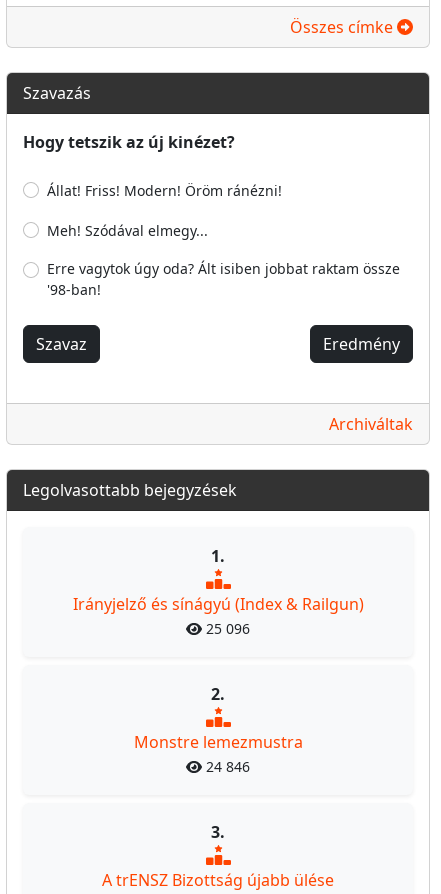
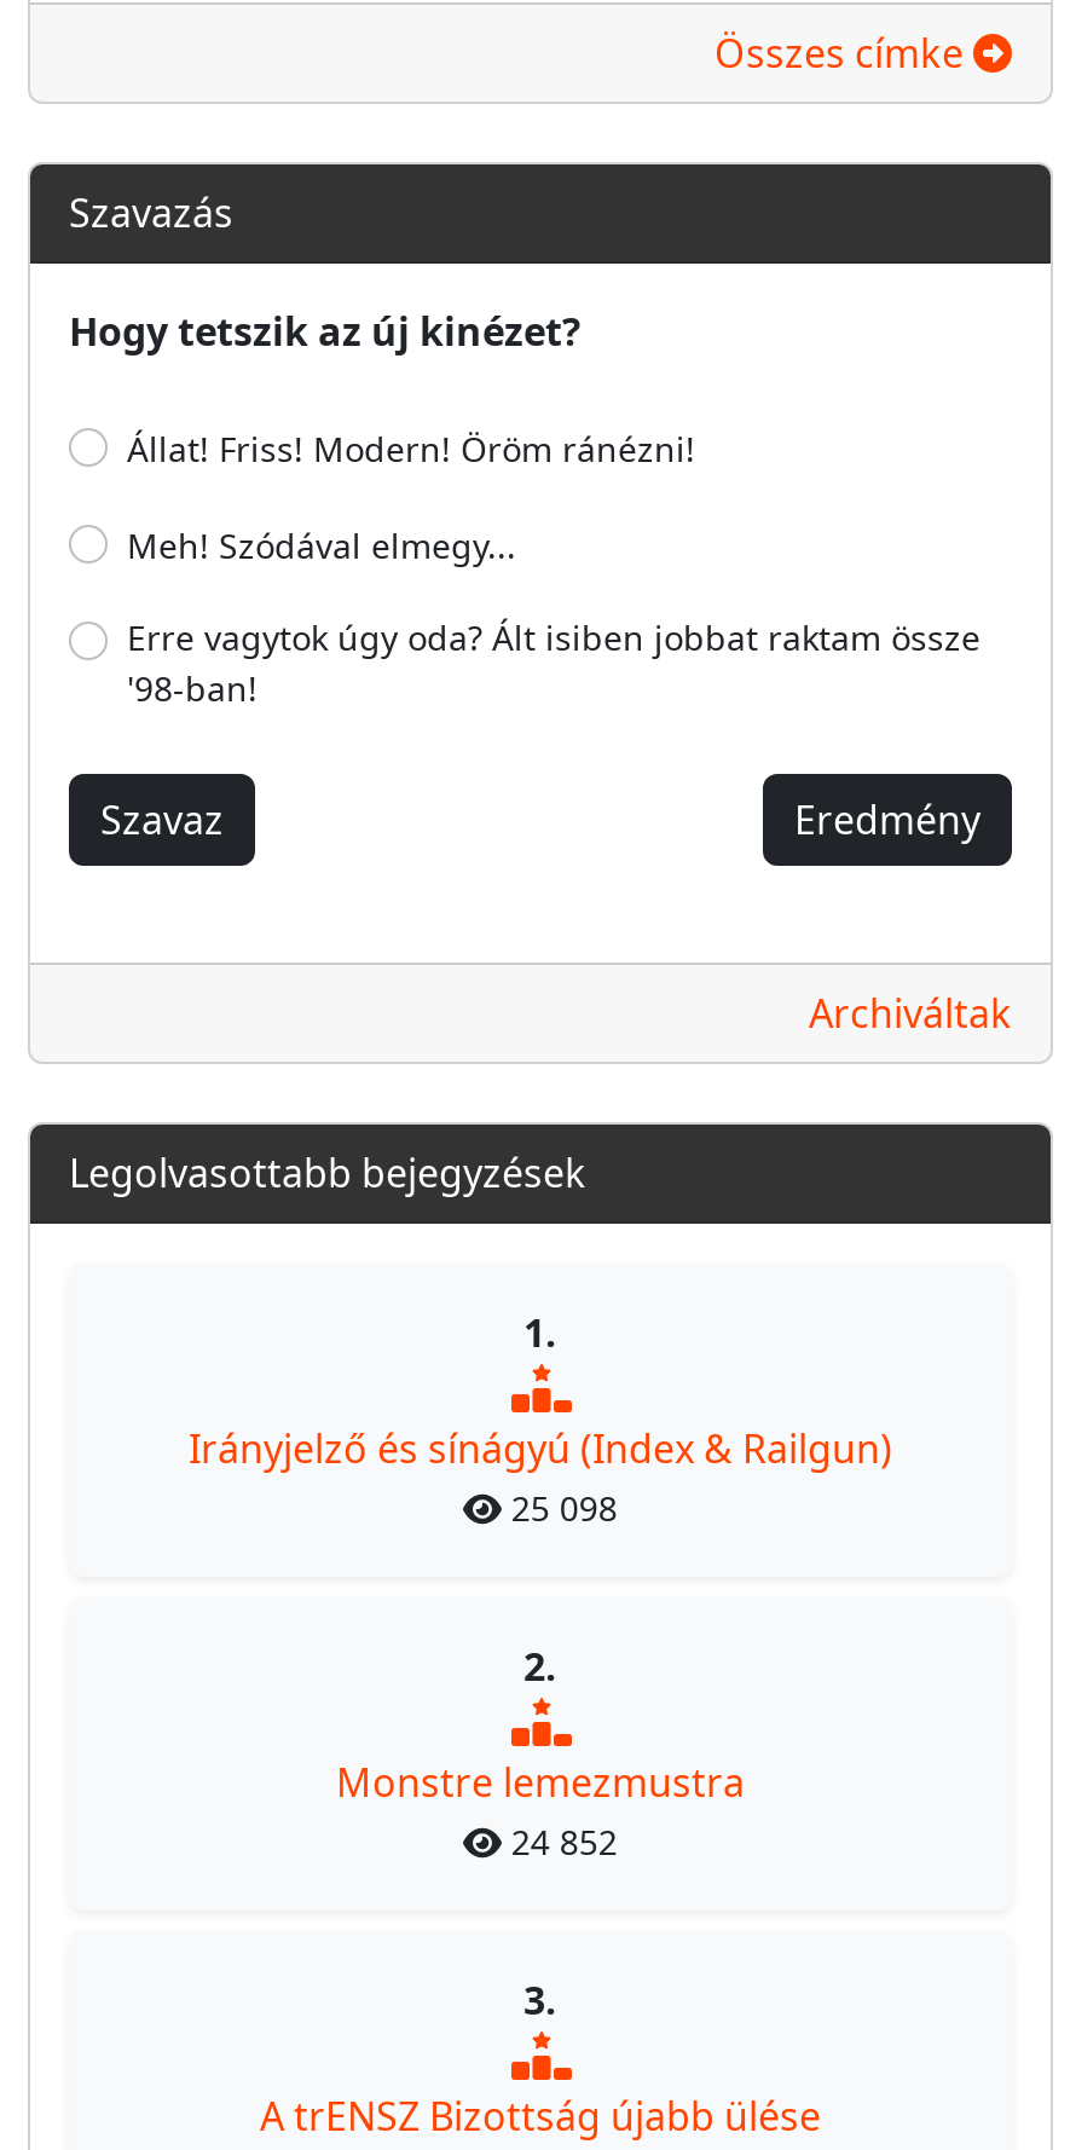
[202,619,250,638] 25 096 -> [501,1486,618,1532] 25 098
[202,757,250,776] 24 846 -> [501,1820,618,1866] 24 852

